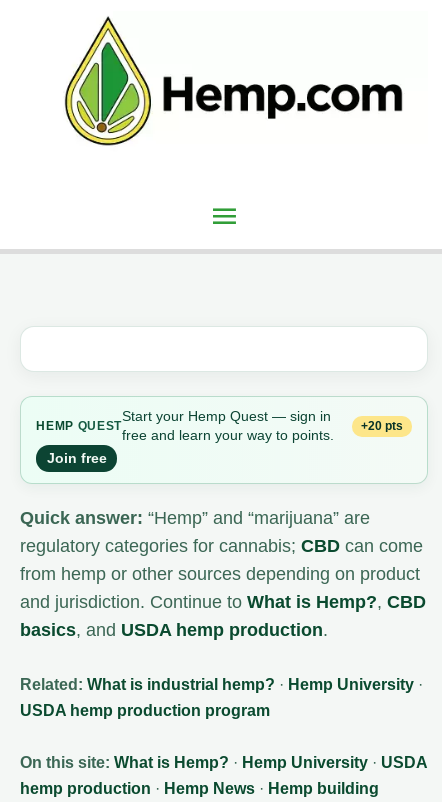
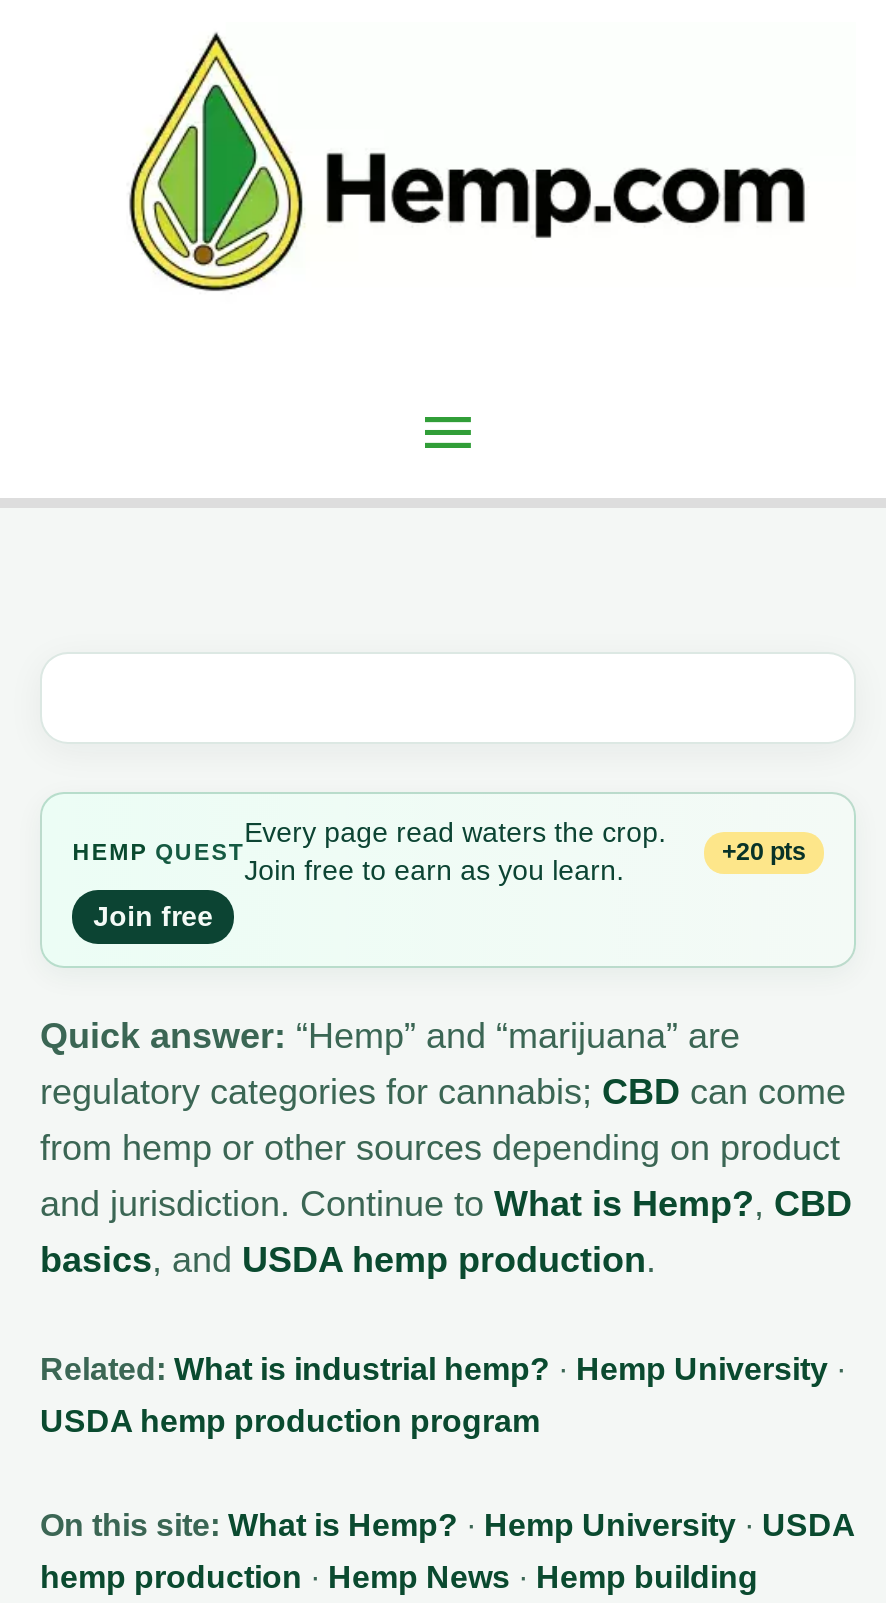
[122,408,334,443] Start your Hemp Quest — sign in | free and learn your way to points. -> [244,816,666,886] Every page read waters the crop. | Join free to earn as you learn.

